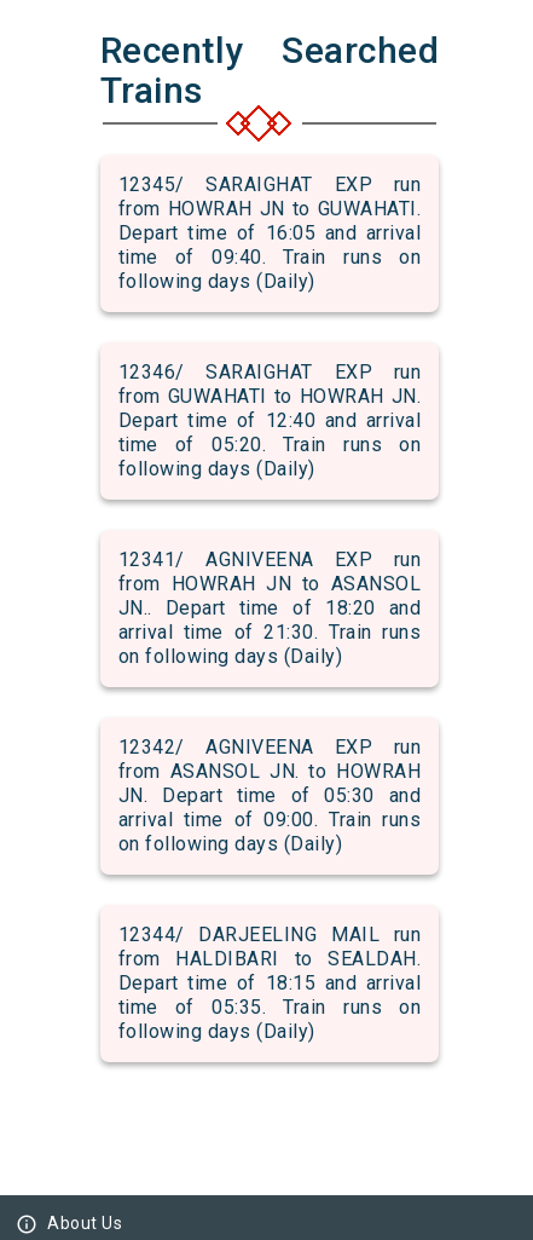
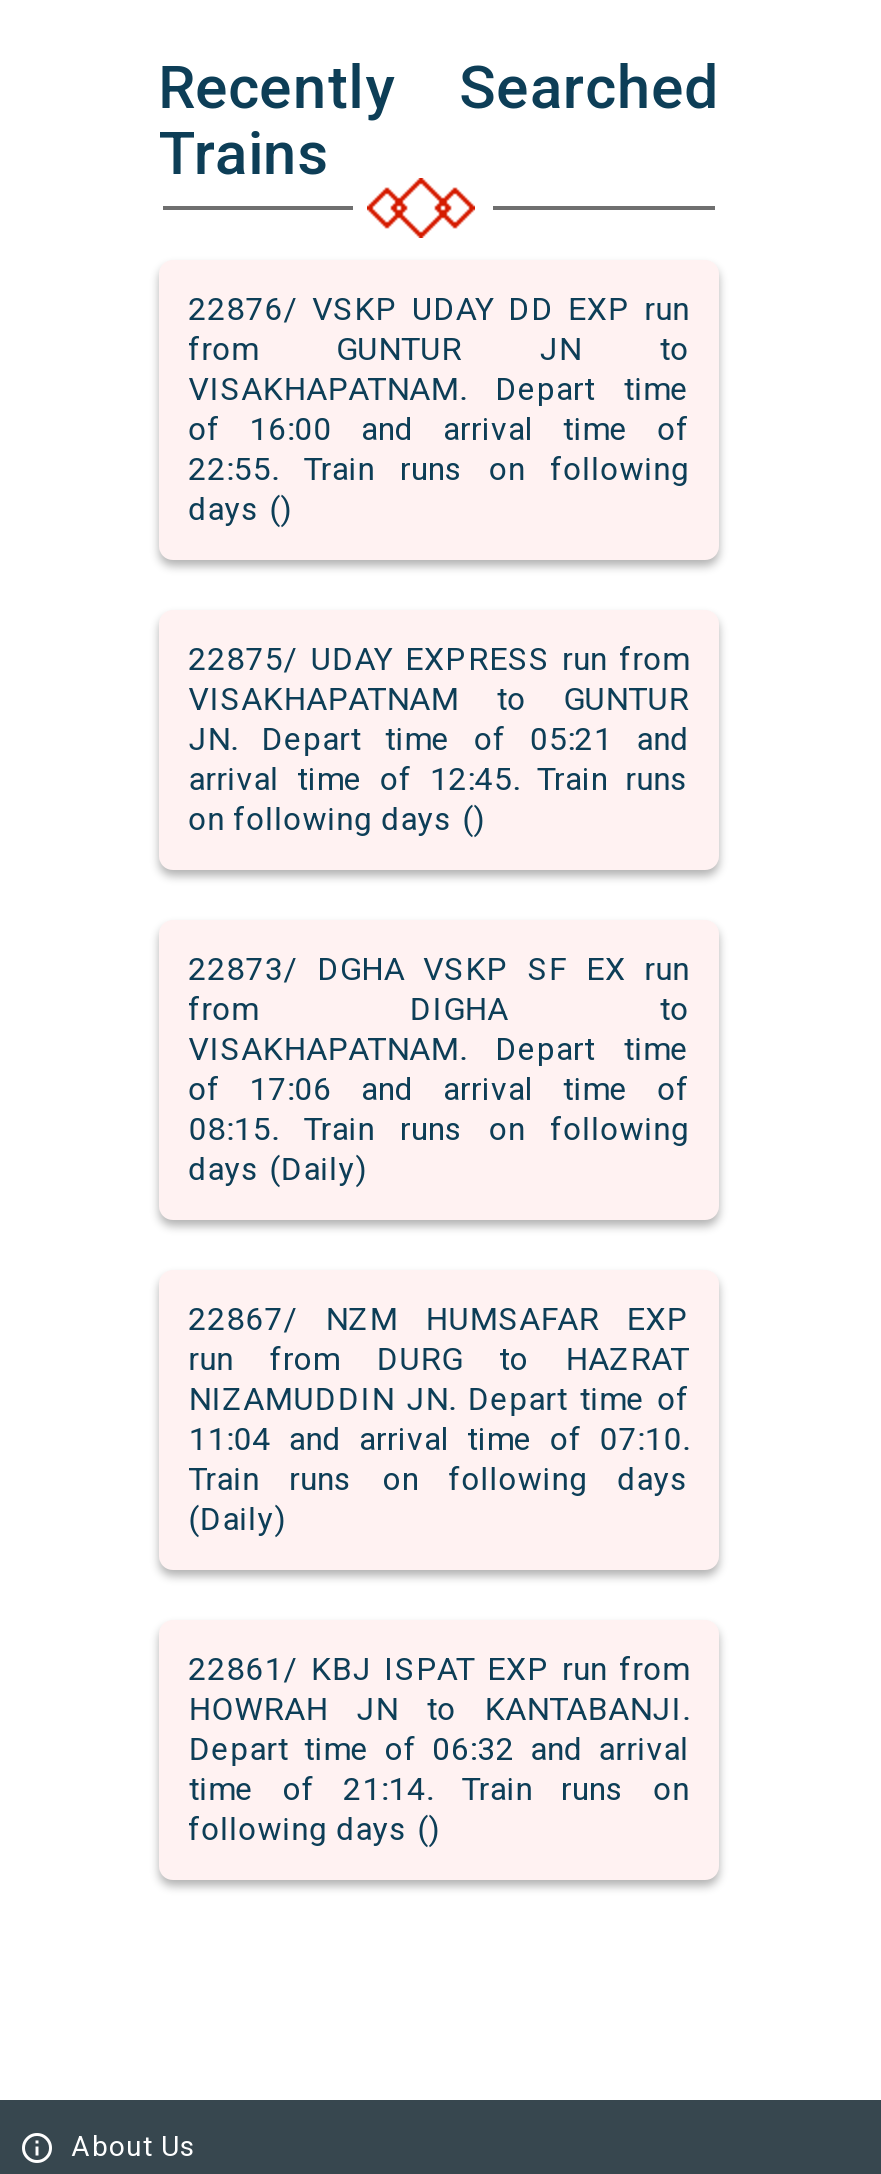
[118,173,421,293] 12345/ SARAIGHAT EXP run | from HOWRAH JN to GUWAHATI. | Depart time of 16:05 and arrival | time of 09:40. Train runs on | following days (Daily) -> [189,290,689,528] 22876/ VSKP UDAY DD EXP run | from GUNTUR JN to | VISAKHAPATNAM. Depart time | of 16:00 and arrival time of | 22:55. Train runs on following | days ()
[118,361,421,481] 12346/ SARAIGHAT EXP run | from GUWAHATI to HOWRAH JN. | Depart time of 12:40 and arrival | time of 05:20. Train runs on | following days (Daily) -> [189,640,689,838] 22875/ UDAY EXPRESS run from | VISAKHAPATNAM to GUNTUR | JN. Depart time of 05:21 and | arrival time of 12:45. Train runs | on following days ()
[118,548,421,668] 12341/ AGNIVEENA EXP run | from HOWRAH JN to ASANSOL | JN.. Depart time of 18:20 and | arrival time of 21:30. Train runs | on following days (Daily) -> [189,950,689,1188] 22873/ DGHA VSKP SF EX run | from DIGHA to | VISAKHAPATNAM. Depart time | of 17:06 and arrival time of | 08:15. Train runs on following | days (Daily)
[118,736,421,856] 12342/ AGNIVEENA EXP run | from ASANSOL JN. to HOWRAH | JN. Depart time of 05:30 and | arrival time of 09:00. Train runs | on following days (Daily) -> [189,1300,689,1538] 22867/ NZM HUMSAFAR EXP | run from DURG to HAZRAT | NIZAMUDDIN JN. Depart time of | 11:04 and arrival time of 07:10. | Train runs on following days | (Daily)
[118,923,421,1043] 12344/ DARJEELING MAIL run | from HALDIBARI to SEALDAH. | Depart time of 18:15 and arrival | time of 05:35. Train runs on | following days (Daily) -> [189,1650,689,1848] 22861/ KBJ ISPAT EXP run from | HOWRAH JN to KANTABANJI. | Depart time of 06:32 and arrival | time of 21:14. Train runs on | following days ()

